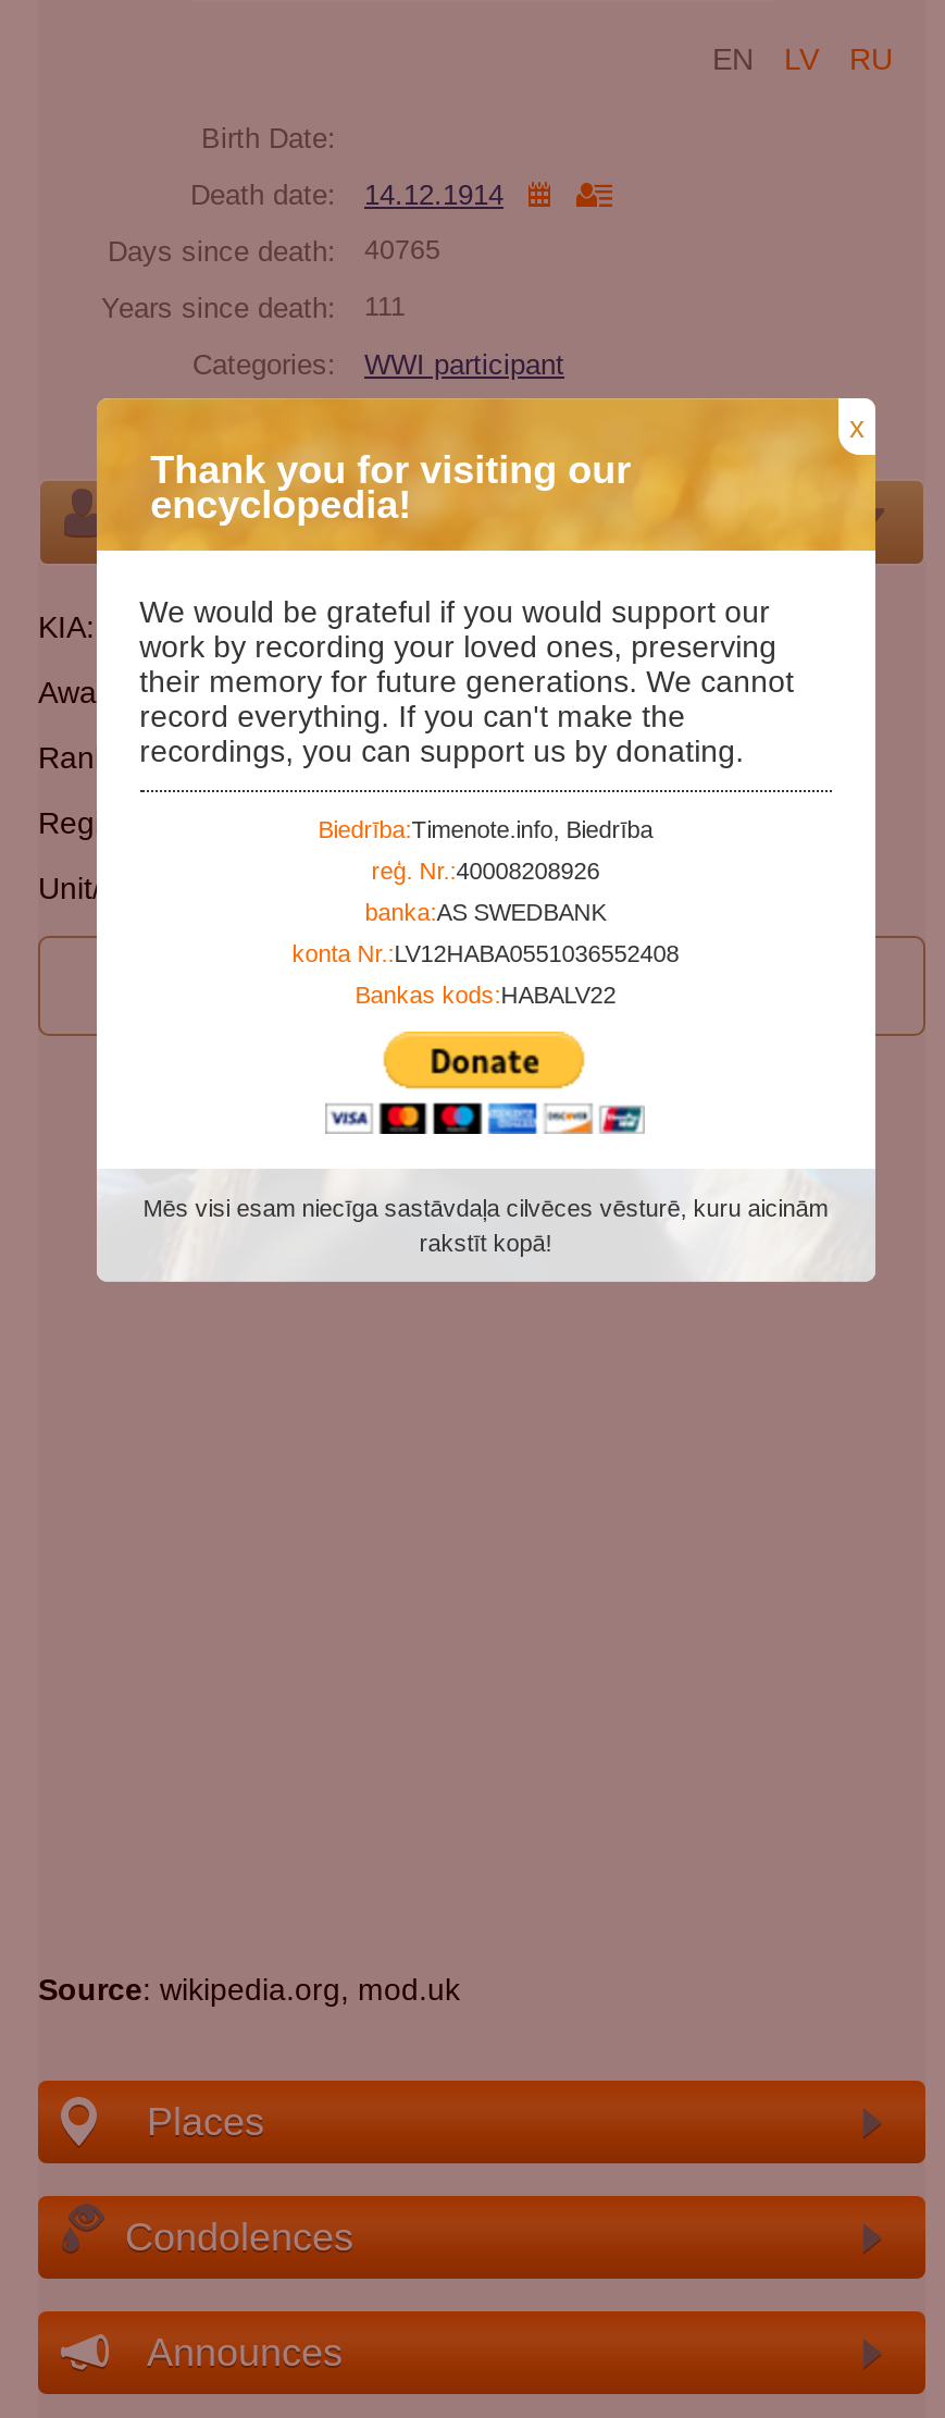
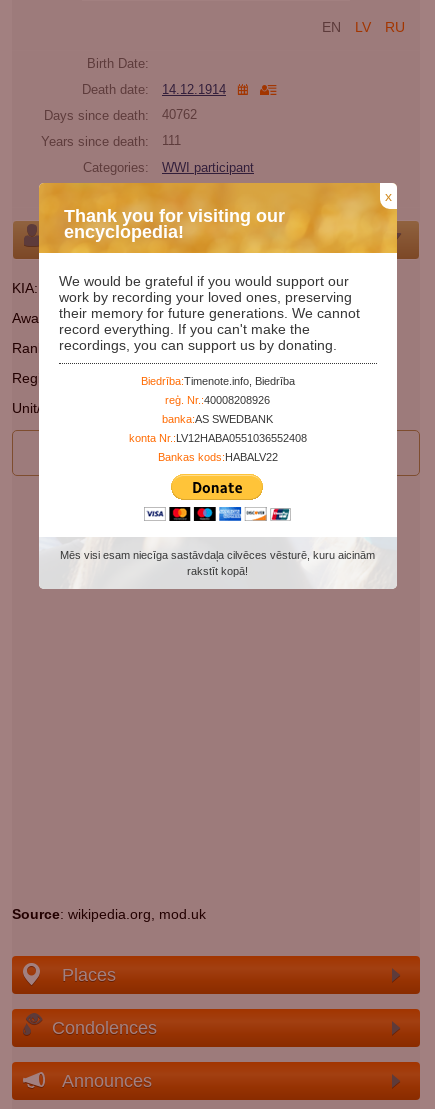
[108,234,440,267] Days since death: 40765 -> [44,108,197,123] Days since death: 40762

